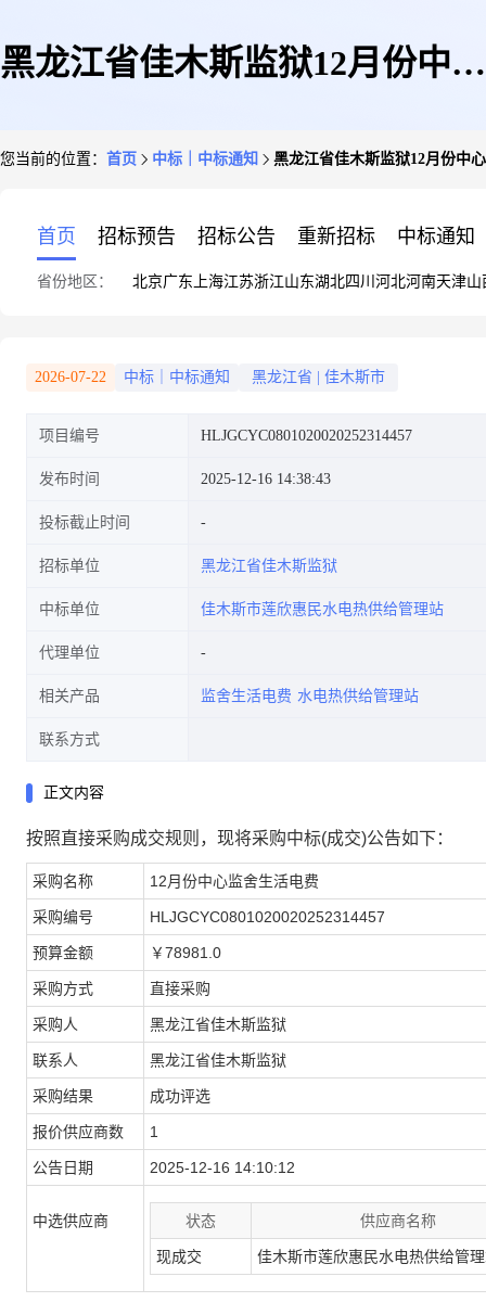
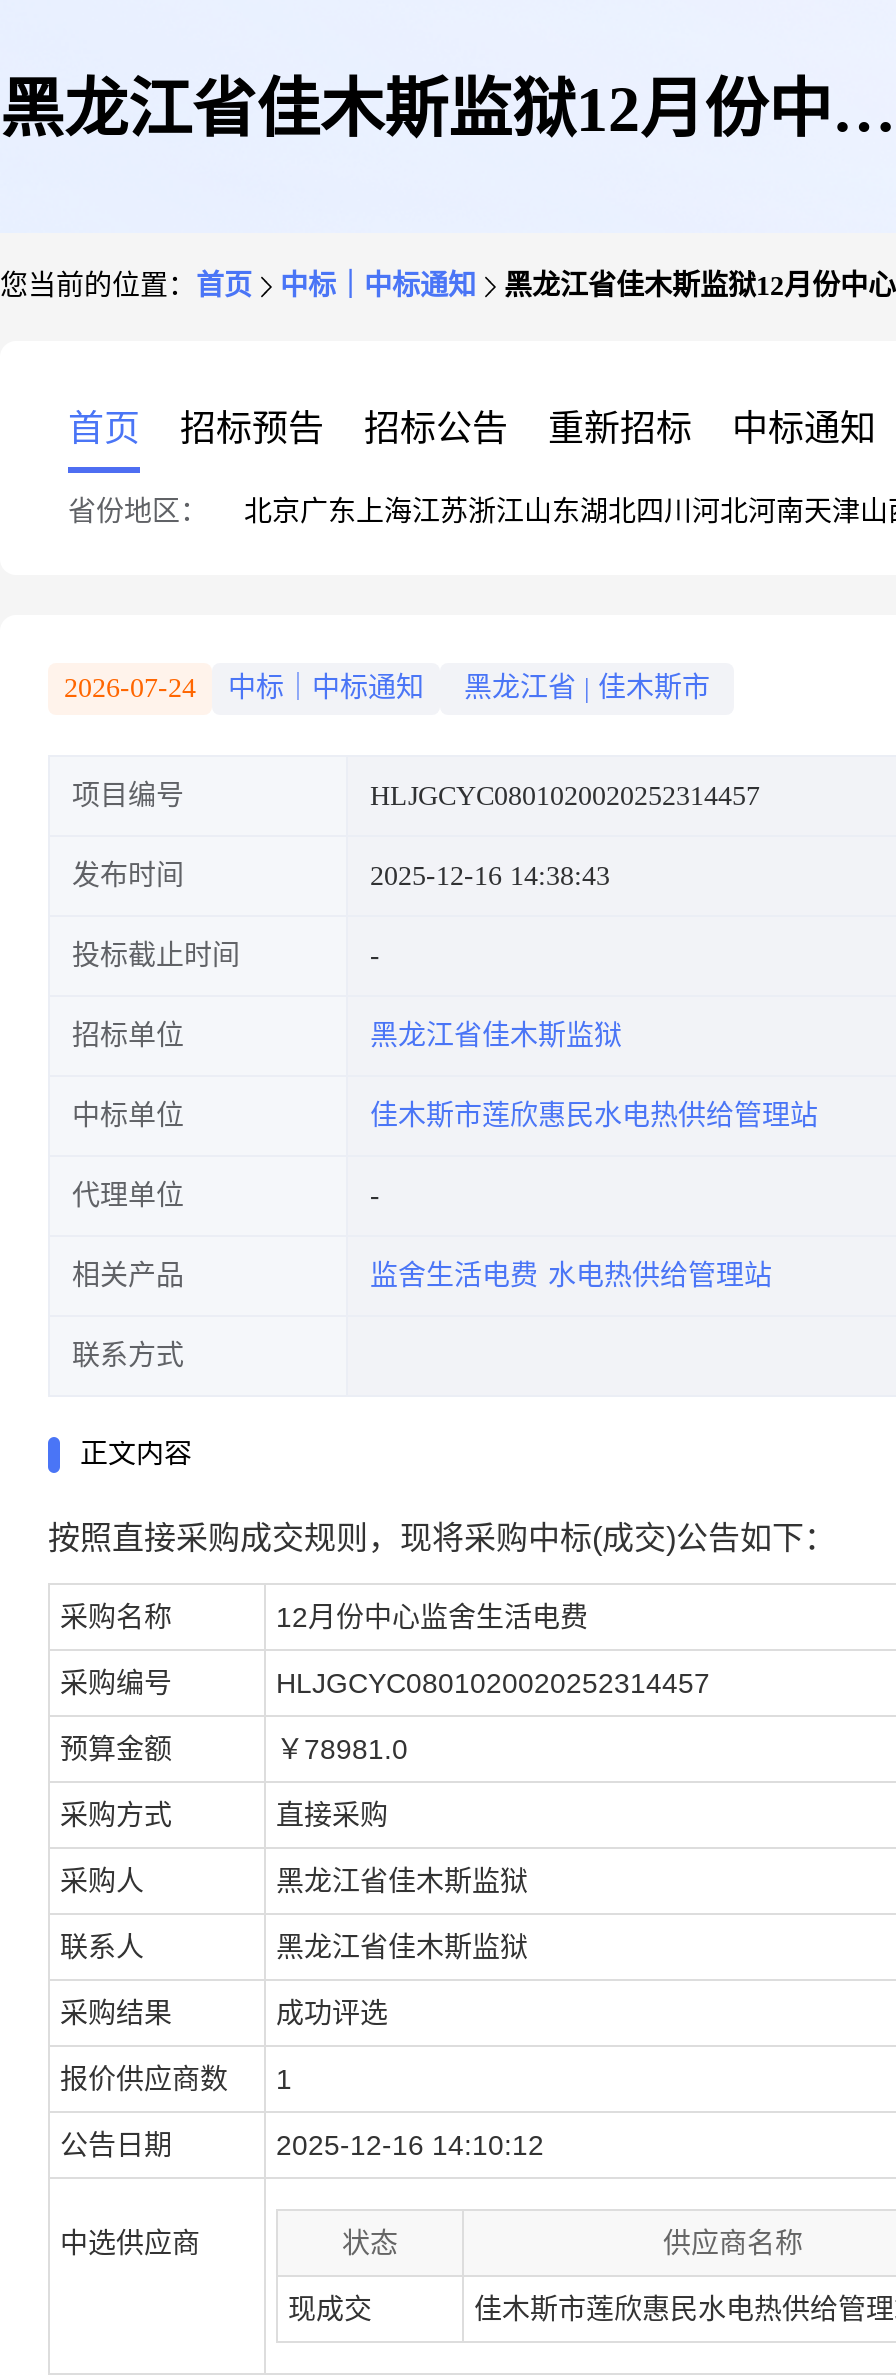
[35,369,106,385] 2026-07-22 -> [64,673,196,703] 2026-07-24

